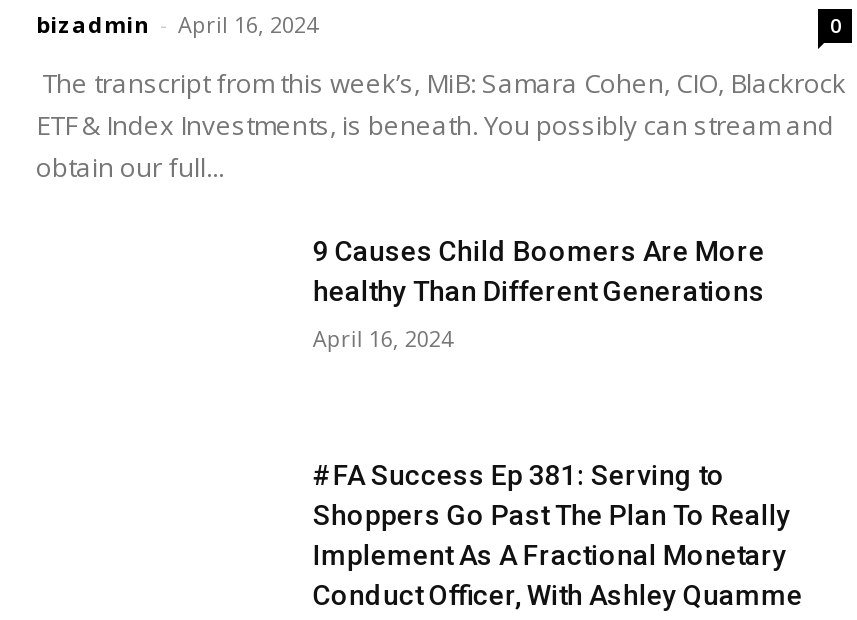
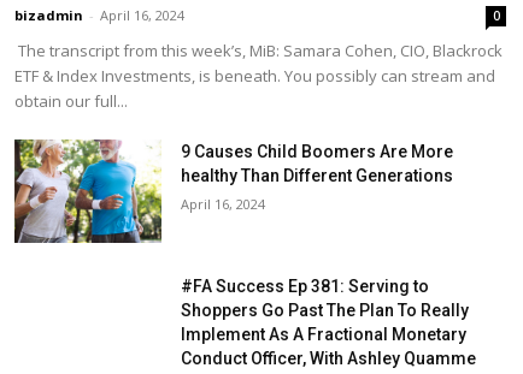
none -> [13,138,163,244] [image]

